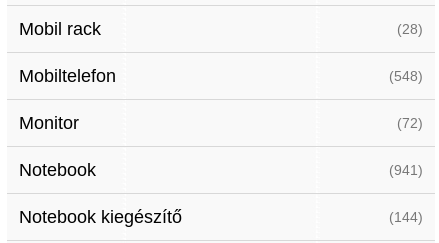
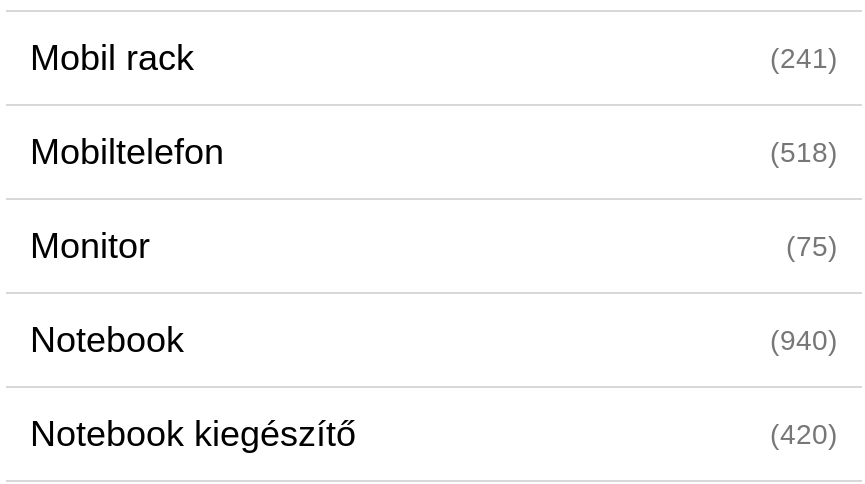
[397,21,423,37] (28) -> [770,42,838,74] (241)
[389,68,423,84] (548) -> [770,136,838,168] (518)
[397,115,423,131] (72) -> [786,230,838,262] (75)
[389,162,423,178] (941) -> [770,324,838,356] (940)
[389,209,423,225] (144) -> [770,418,838,450] (420)

